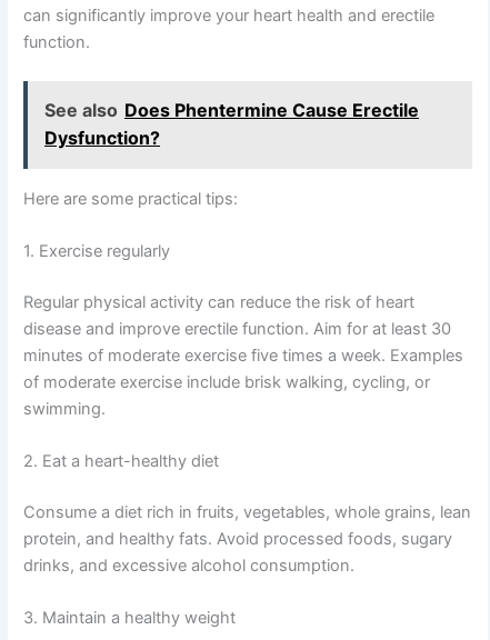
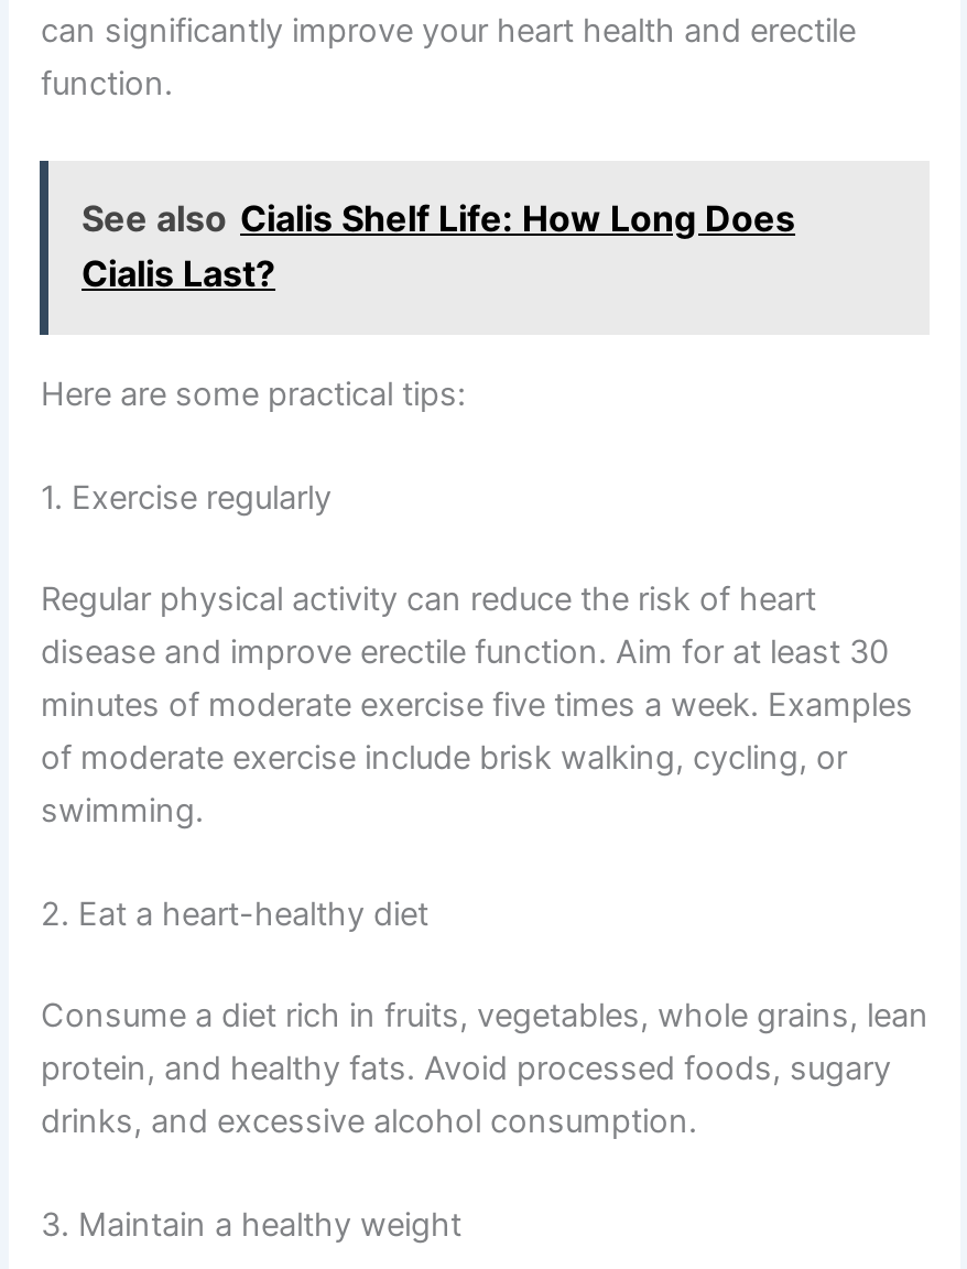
[44,99,419,149] See also Does Phentermine Cause Erectile | Dysfunction? -> [82,197,795,296] See also Cialis Shelf Life: How Long Does | Cialis Last?

